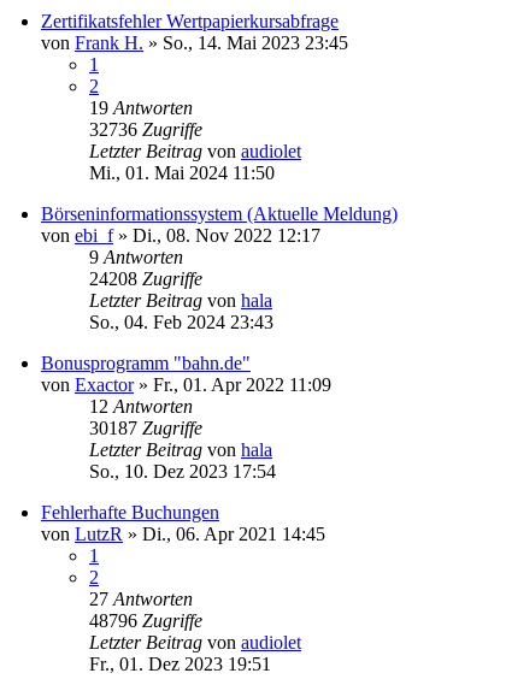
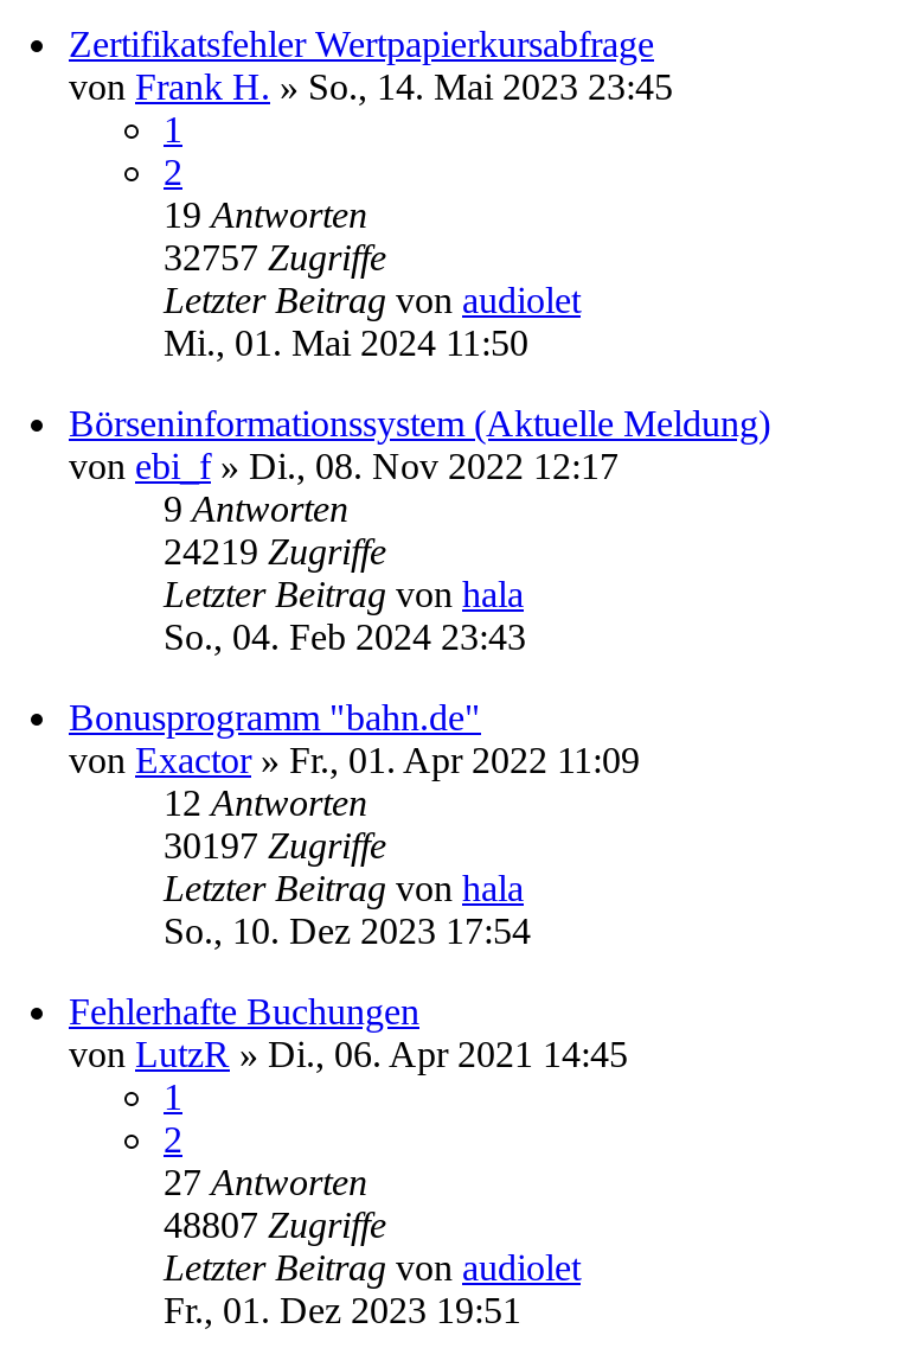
[89,119,202,140] 32736 Zugriffe -> [164,237,386,277] 32757 Zugriffe
[89,268,202,289] 24208 Zugriffe -> [164,531,386,571] 24219 Zugriffe
[89,418,202,438] 30187 Zugriffe -> [164,825,386,865] 30197 Zugriffe
[89,610,202,631] 48796 Zugriffe -> [164,1204,386,1245] 48807 Zugriffe

